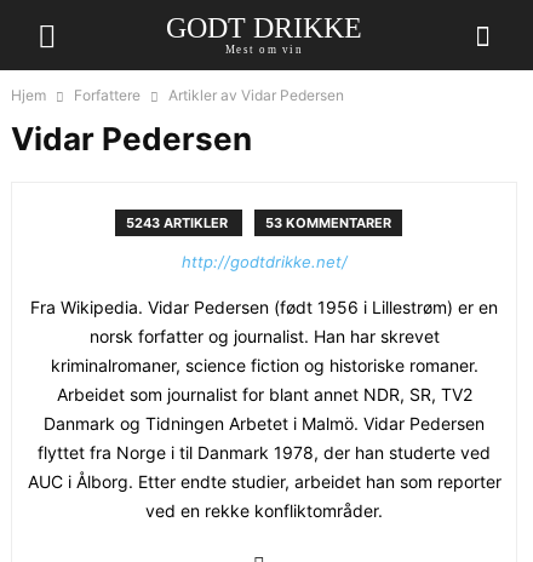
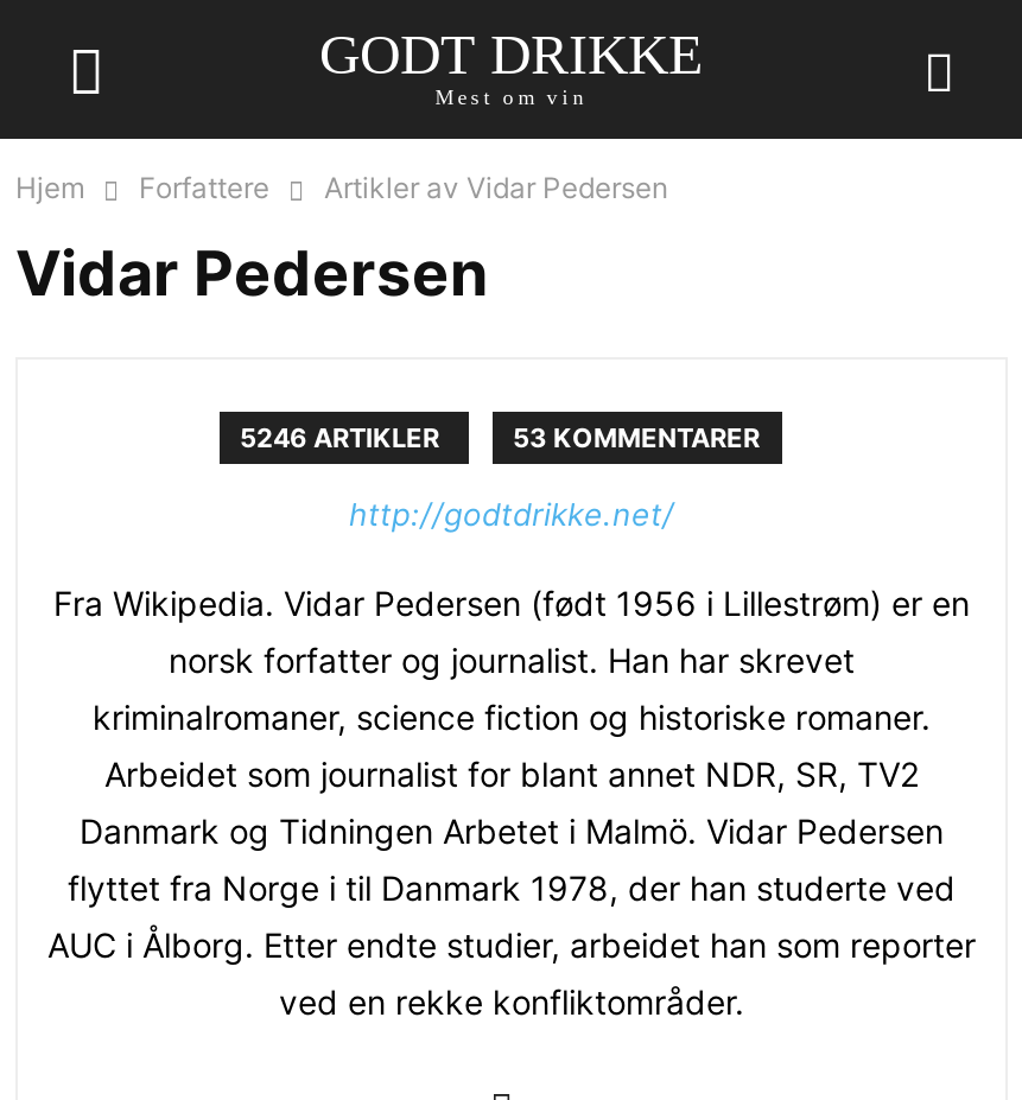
[125,214,391,231] 5243 ARTIKLER 53 KOMMENTARER -> [240,421,760,454] 5246 ARTIKLER 53 KOMMENTARER

